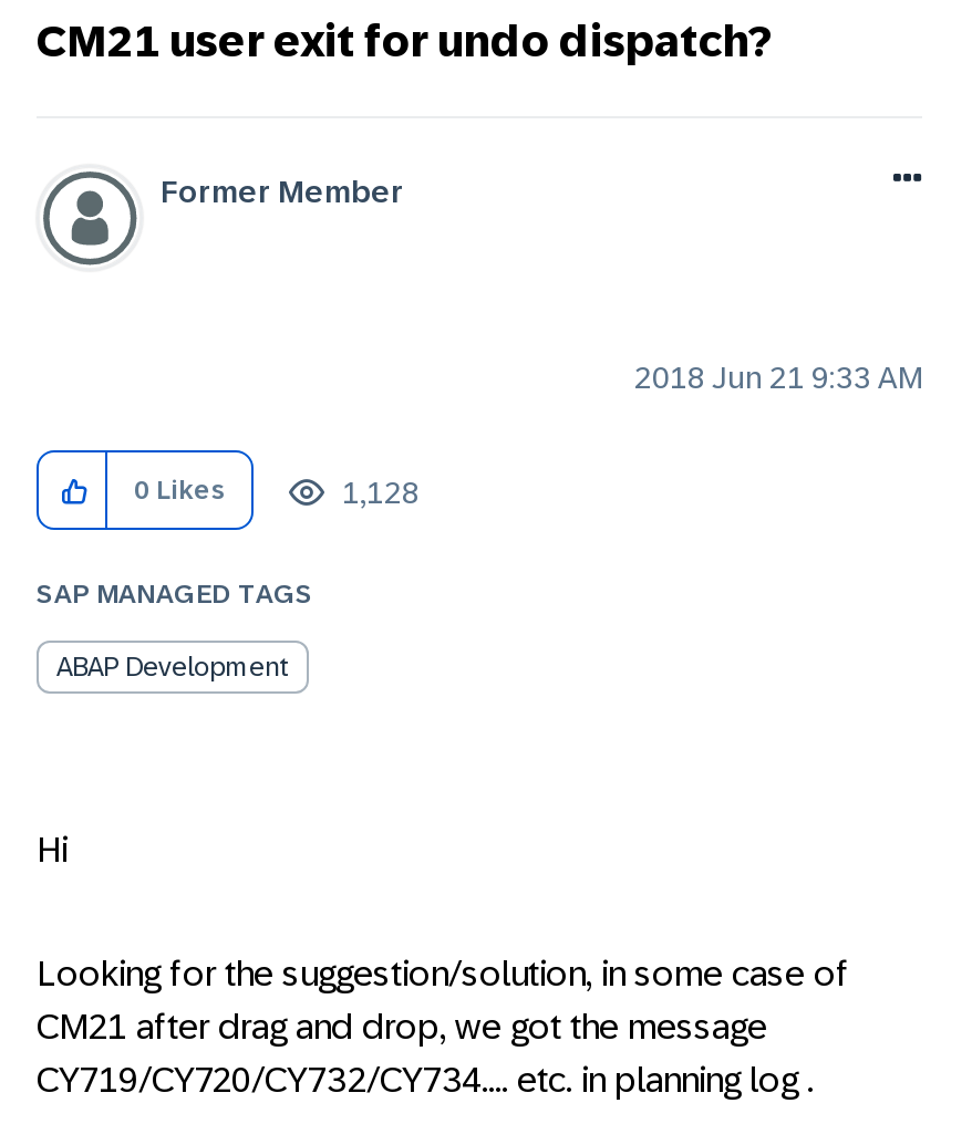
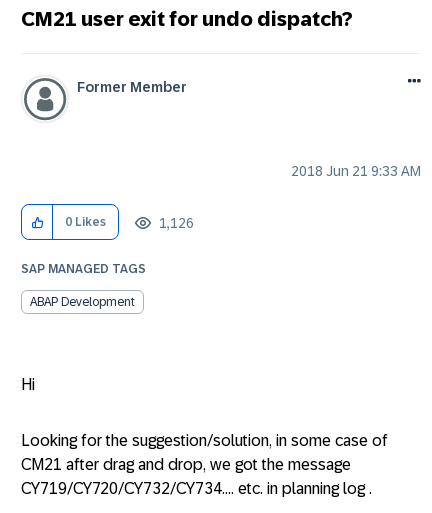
[342,474,420,510] 1,128 -> [159,215,194,231] 1,126

